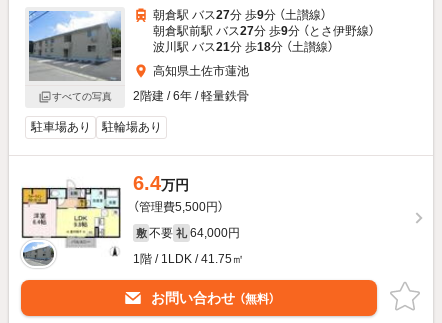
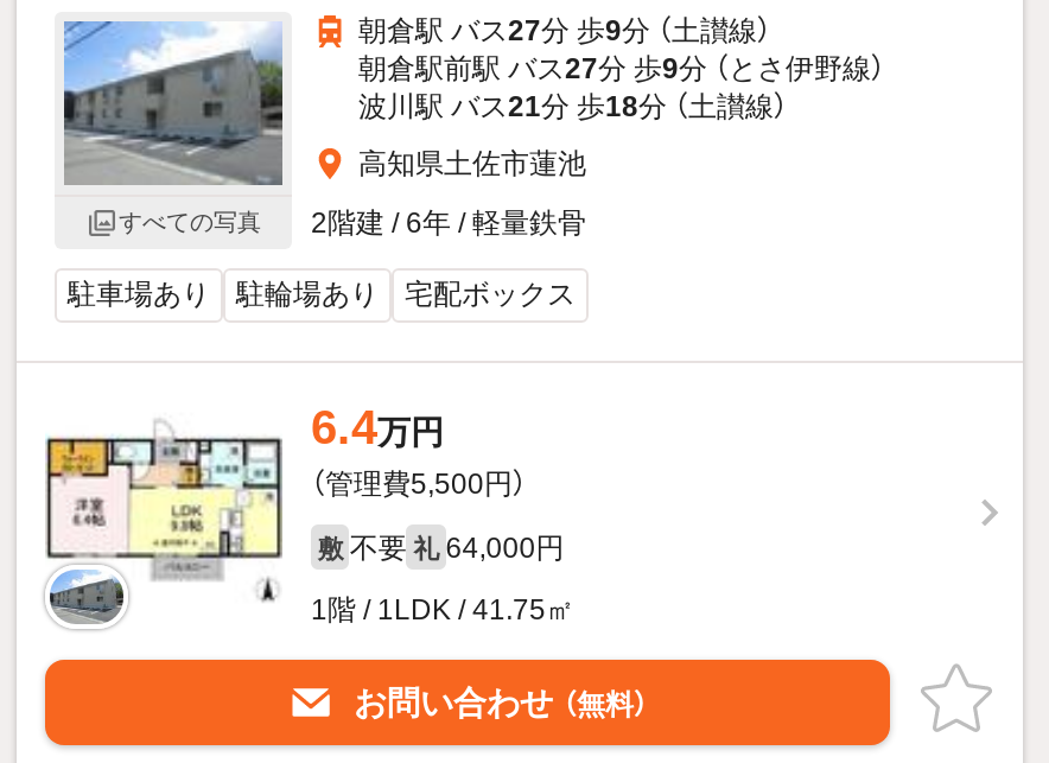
none -> [405,278,576,311] 宅配ボックス

